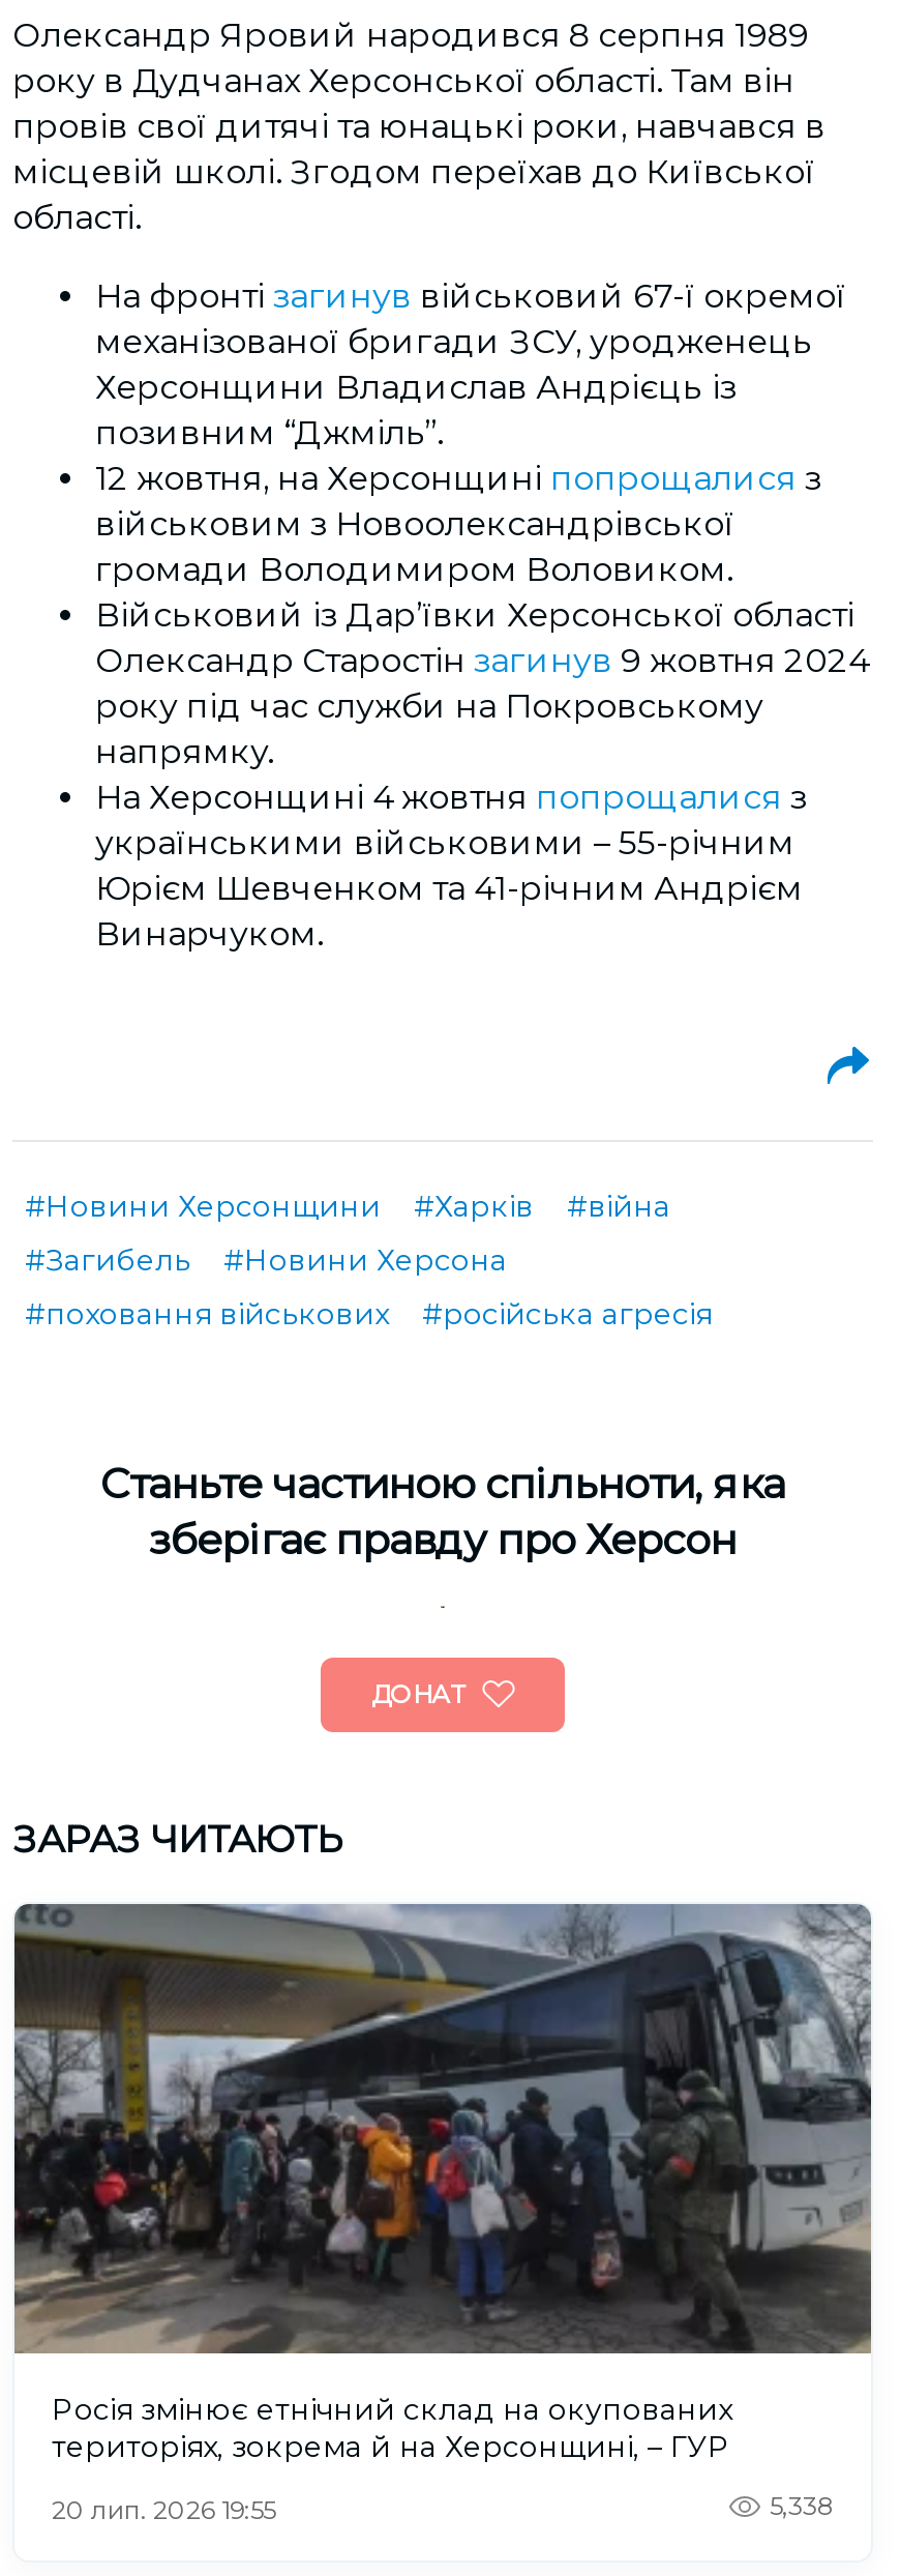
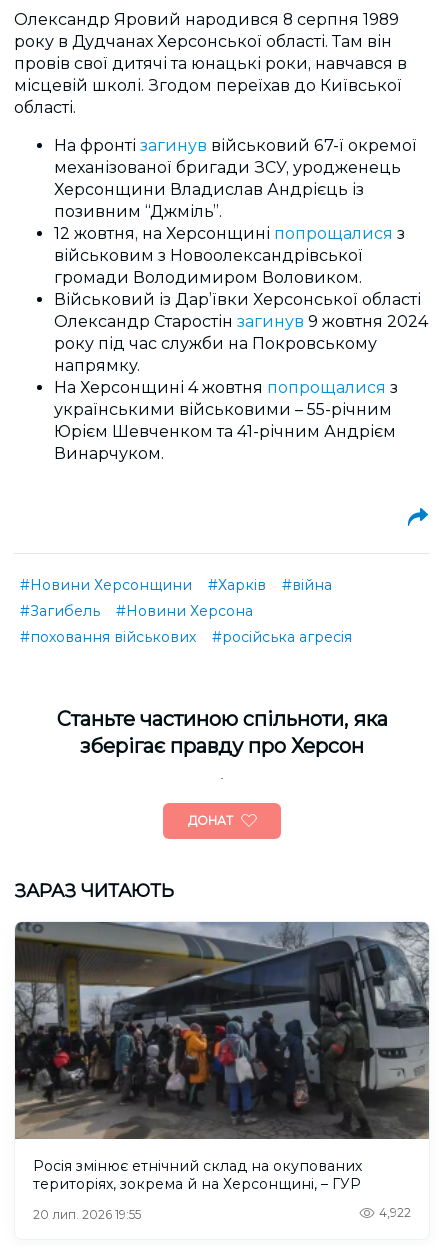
[770,2489,834,2521] 5,338 -> [379,1205,411,1220] 4,922

